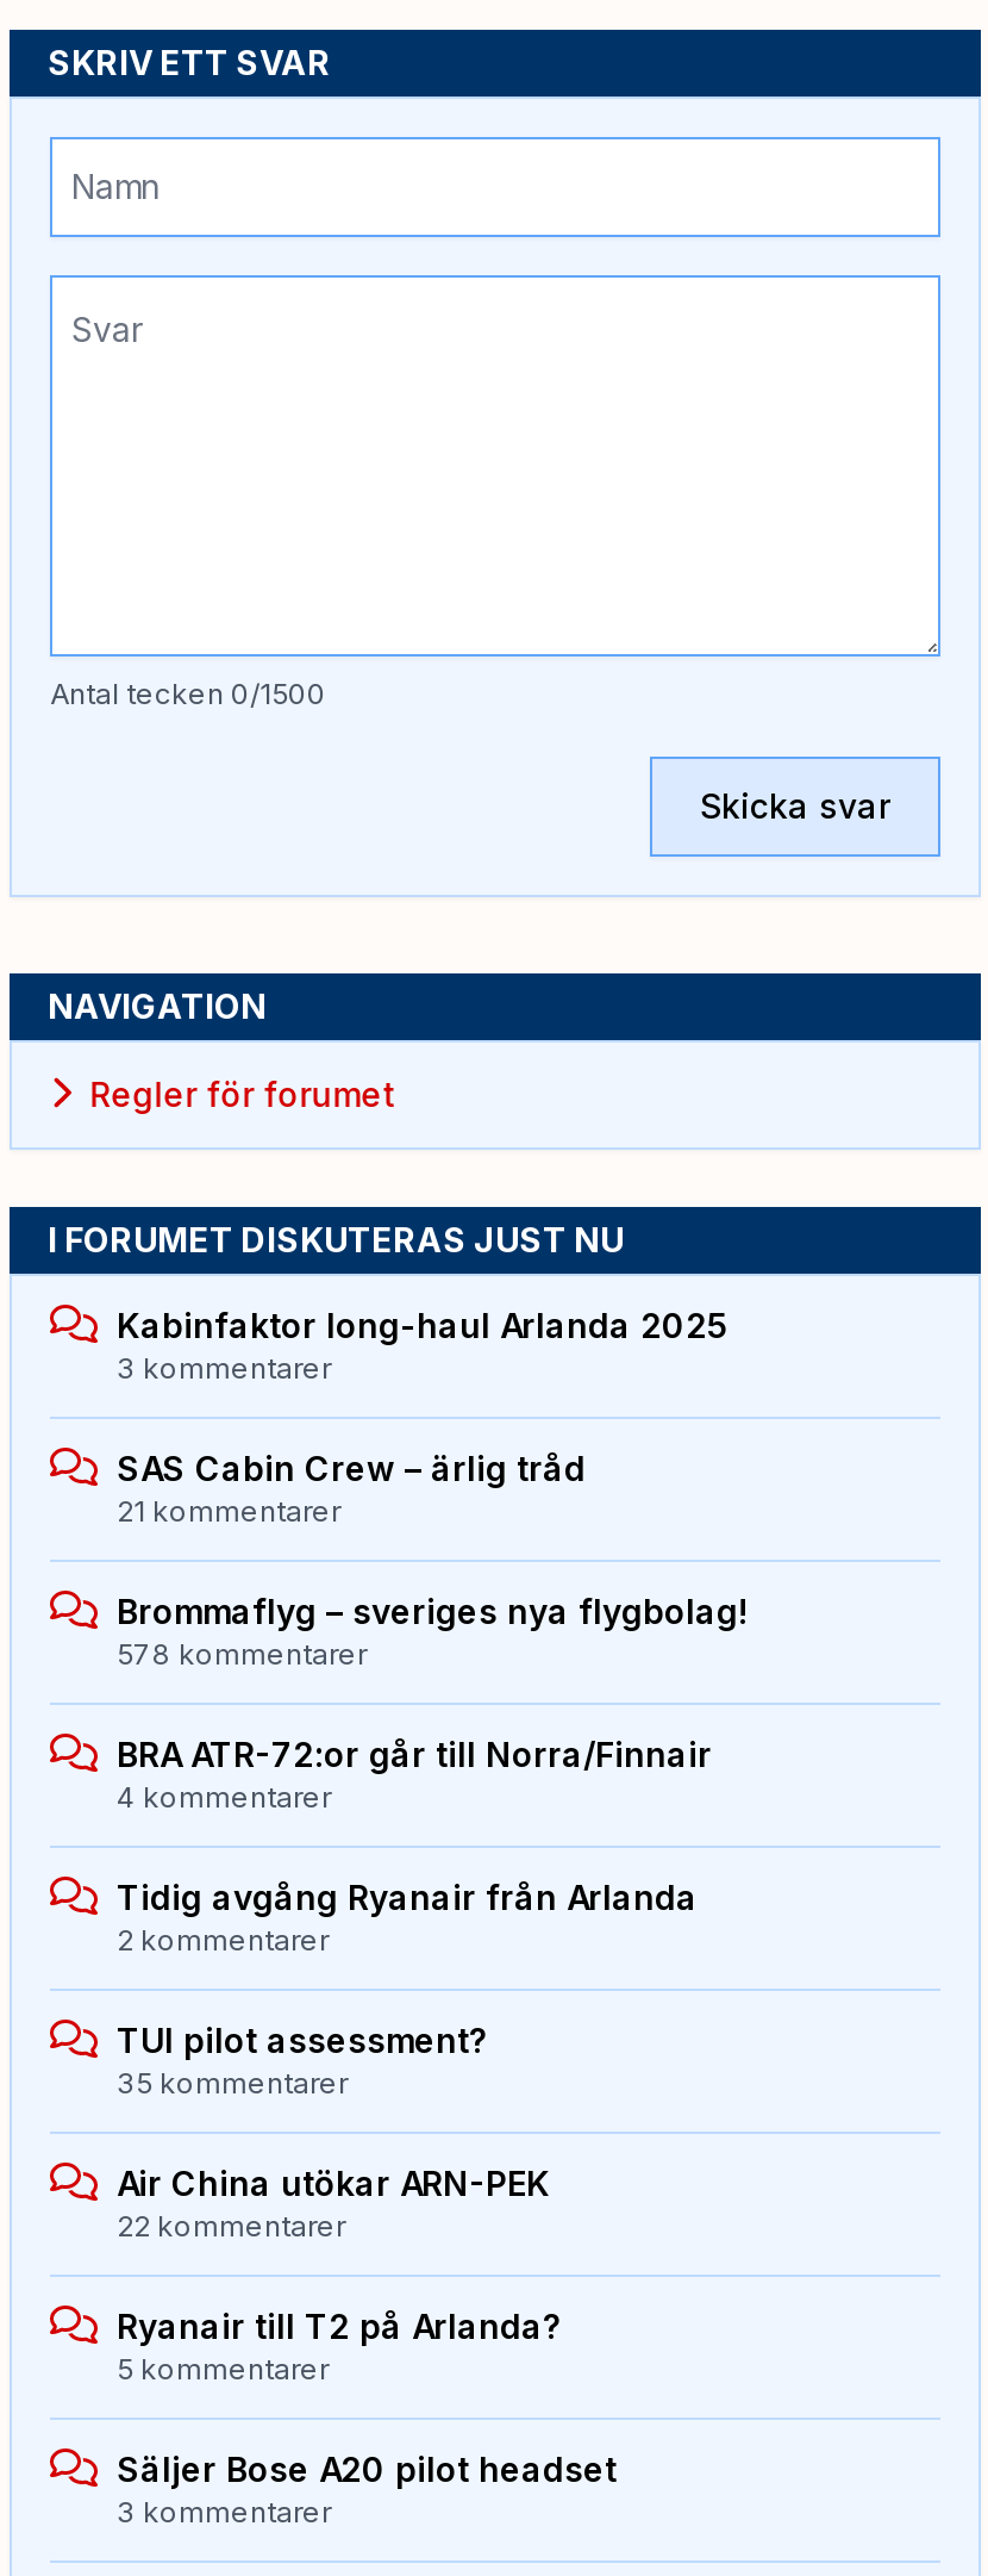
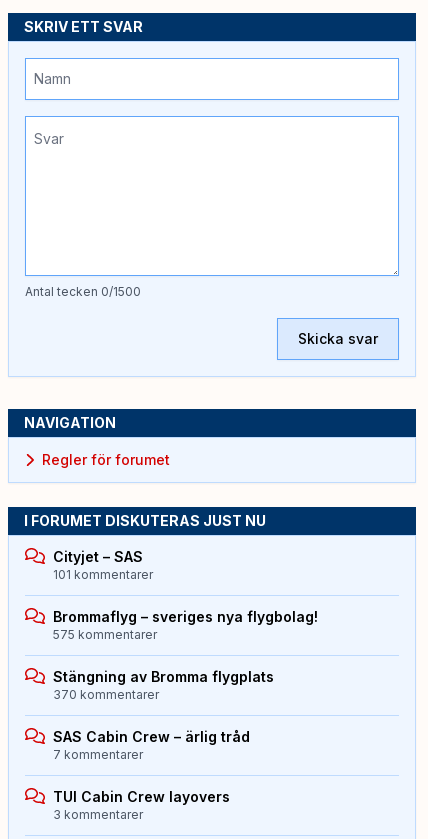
[117,1304,729,1528] Kabinfaktor long-haul Arlanda 2025 | 3 kommentarer | 21 kommentarer -> [53,548,153,582] Cityjet – SAS | 101 kommentarer
moved [117,1447,586,1488] -> [53,728,250,745]: SAS Cabin Crew – ärlig tråd
[117,1635,712,2489] 578 kommentarer | BRA ATR-72:or går till Norra/Finnair | 4 kommentarer | Tidig avgång Ryanair från Arlanda | 2 kommentarer | TUI pilot assessment? | 35 kommentarer | Air China utökar ARN-PEK | 22 kommentarer | Ryanair till T2 på Arlanda? | 5 kommentarer | Säljer Bose A20 pilot headset -> [53,627,274,805] 575 kommentarer | Stängning av Bromma flygplats | 370 kommentarer | 7 kommentarer | TUI Cabin Crew layovers

